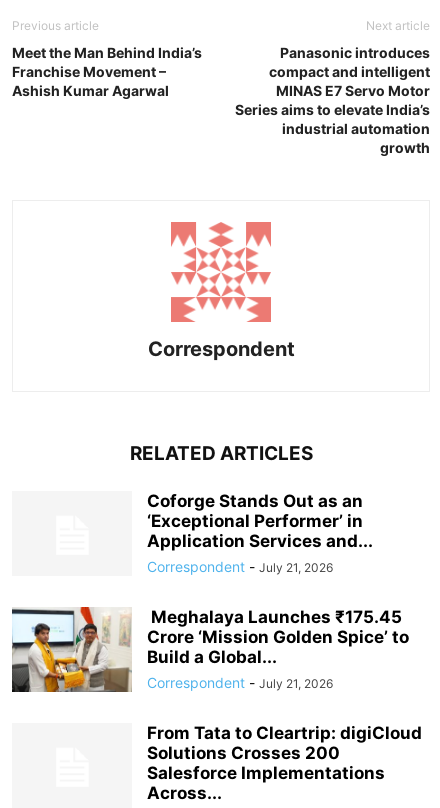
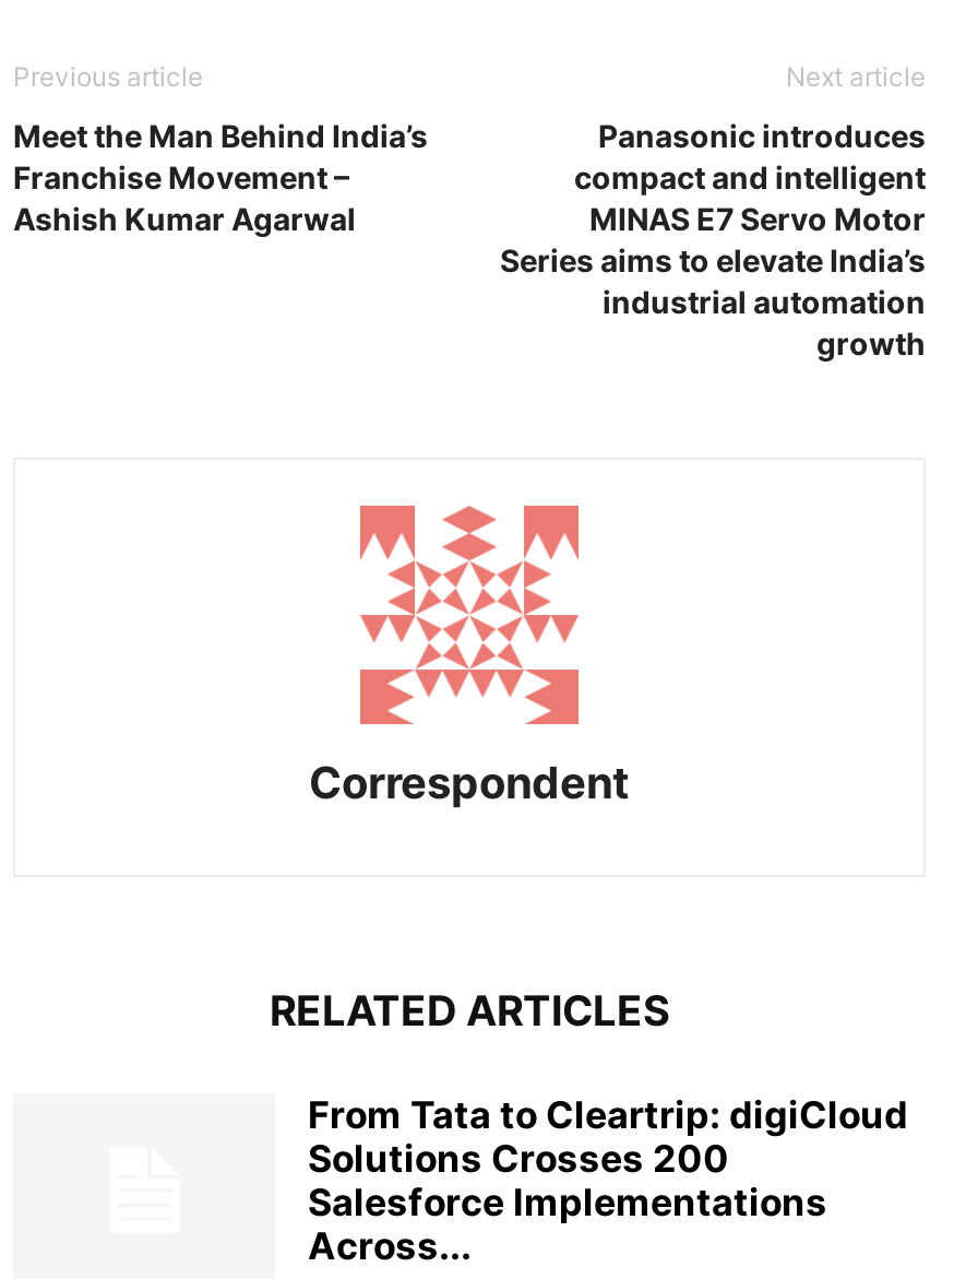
[11,491,409,693] [image] | Coforge Stands Out as an | ‘Exceptional Performer’ in | Application Services and... | Correspondent - July 21, 2026 | Meghalaya Launches ₹175.45 | Crore ‘Mission Golden Spice’ to | Build a Global... | Correspondent - July 21, 2026 -> none

